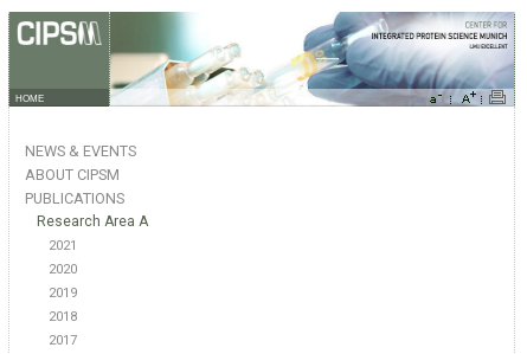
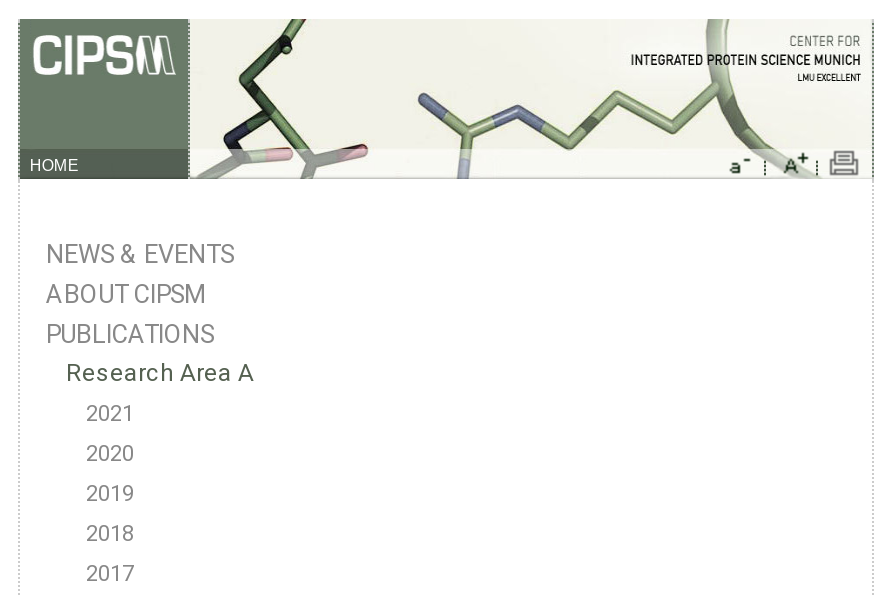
[109,11,515,107] [image] -> [188,17,872,179] [image]

